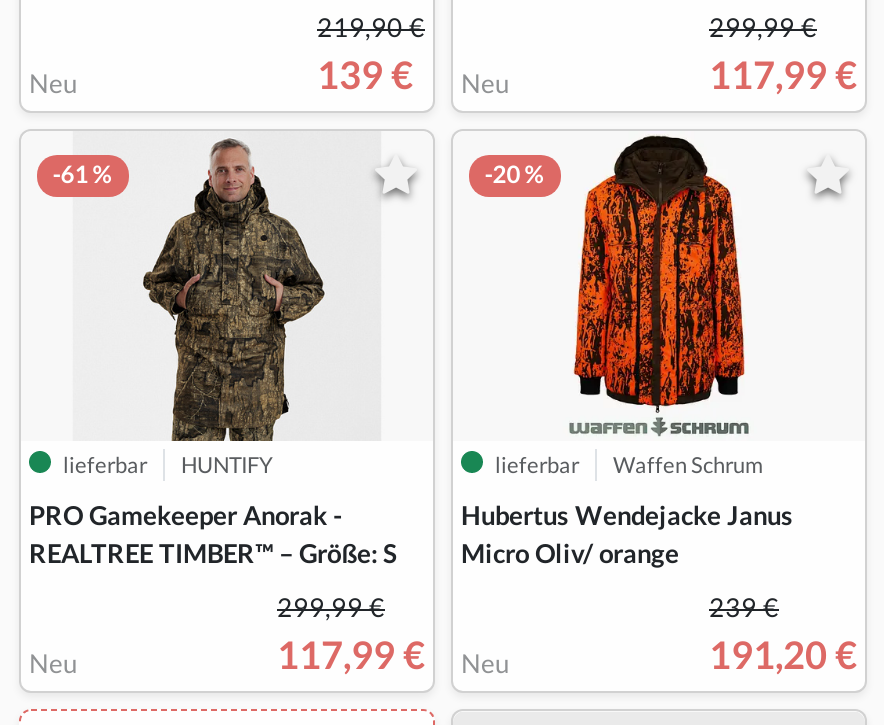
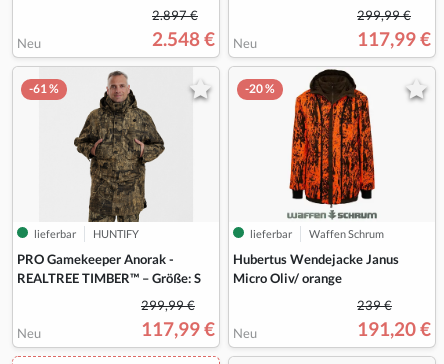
[317,12,425,44] 219,90 € -> [152,7,198,23] 2.897 €
[317,52,509,100] 139 € Neu -> [152,27,257,51] 2.548 € Neu

